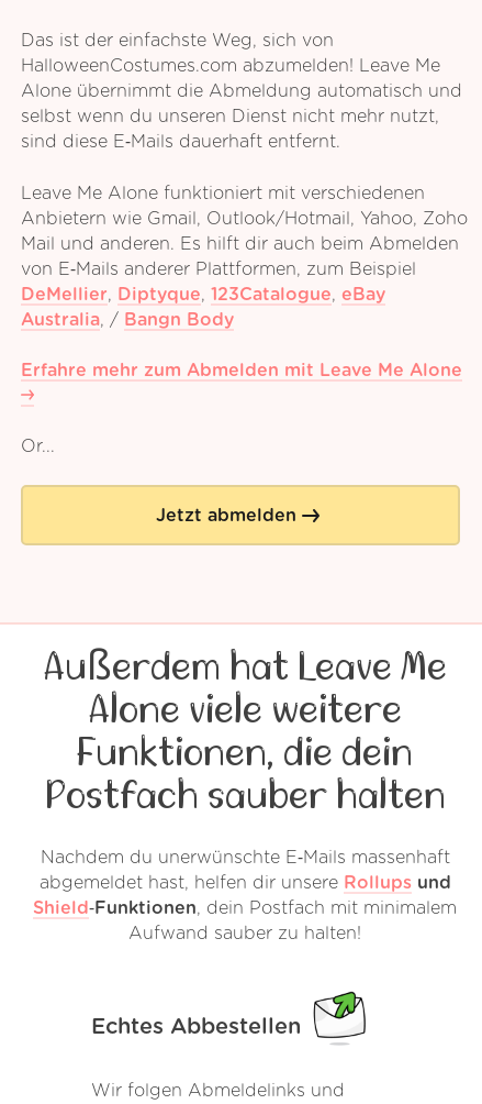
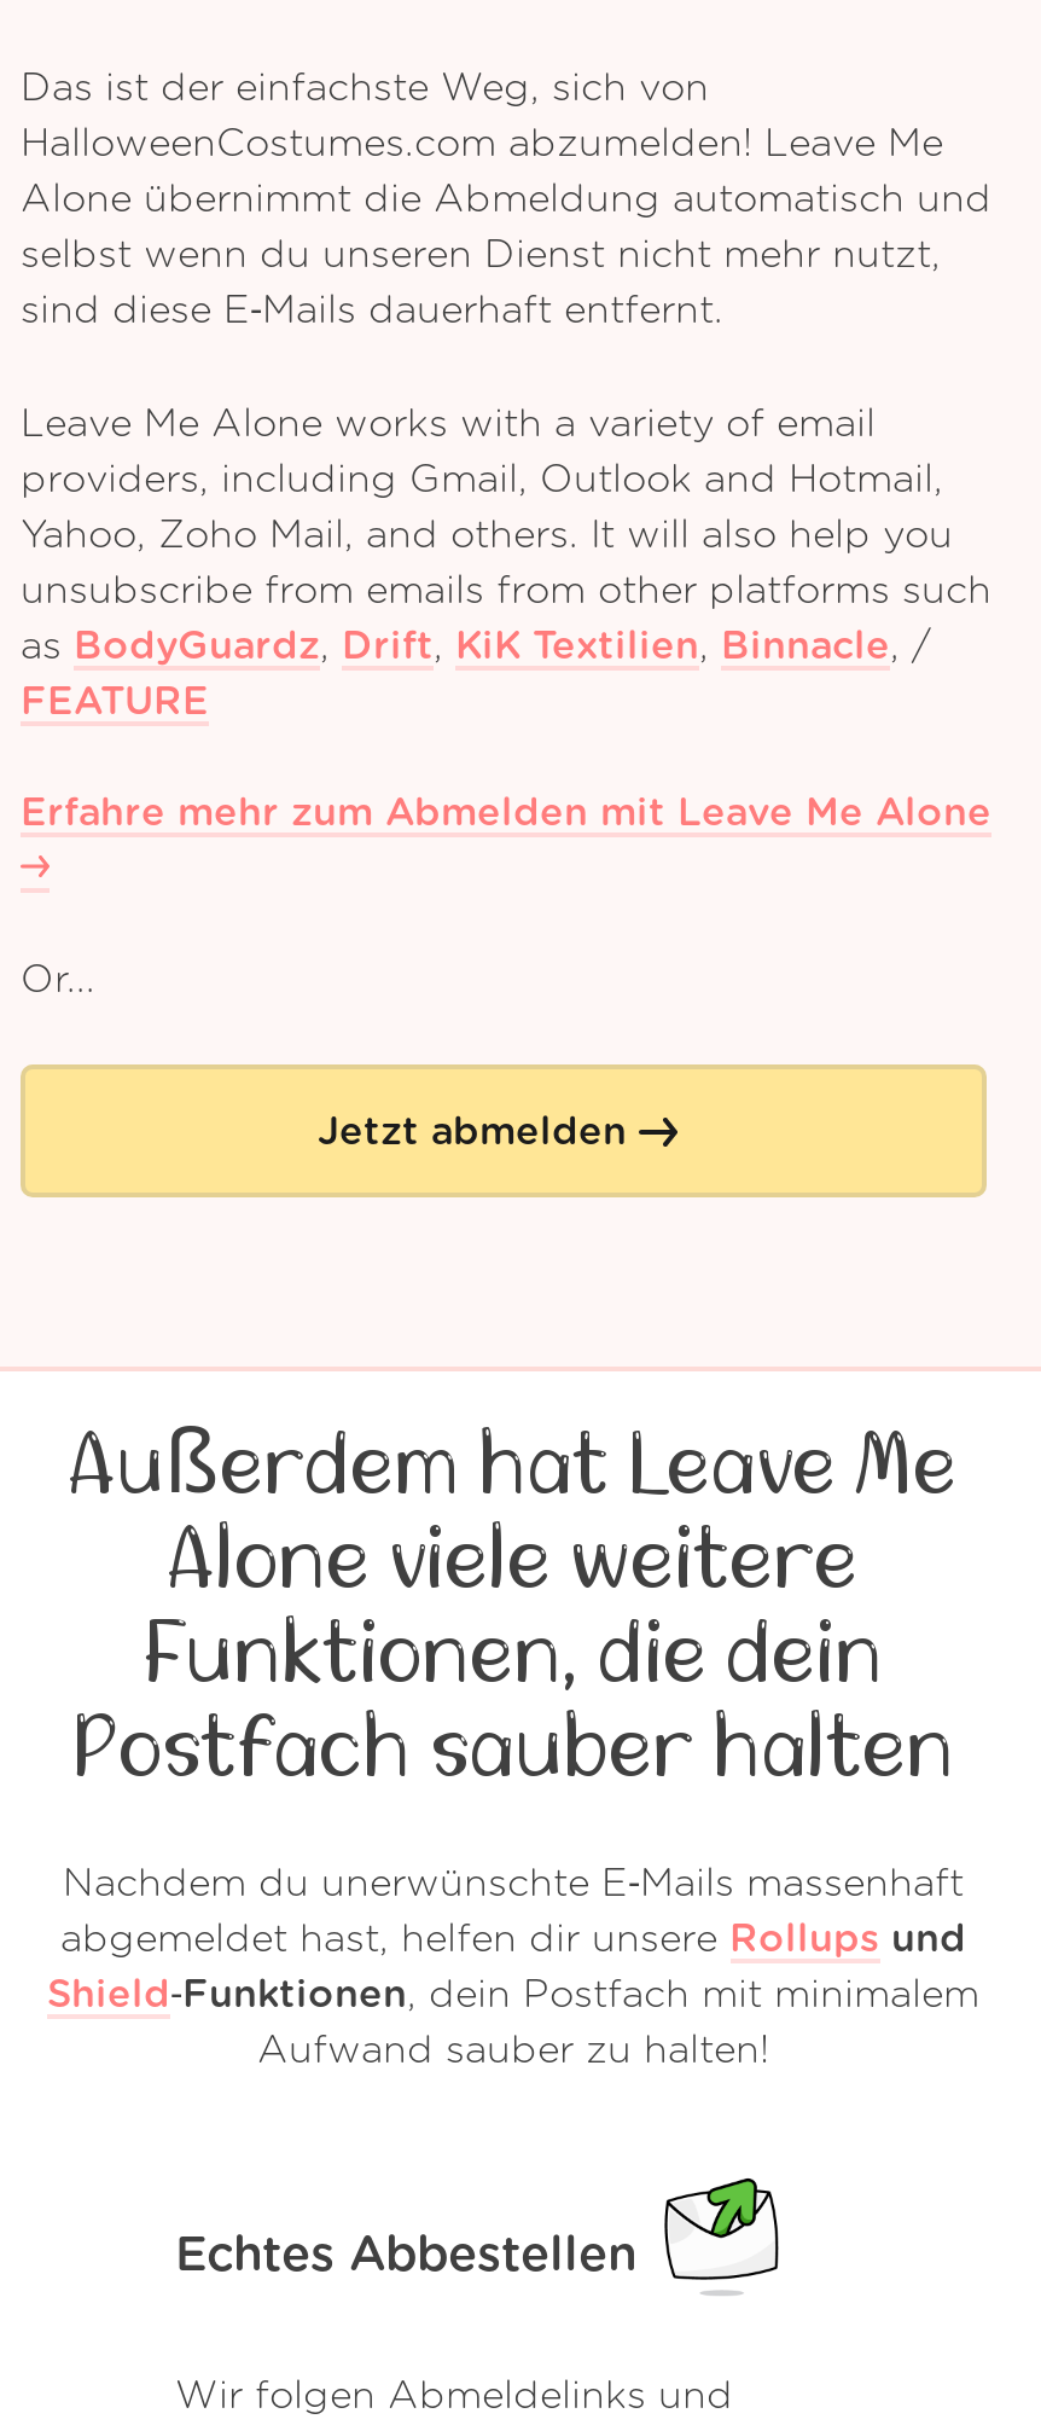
[21,184,468,328] Leave Me Alone funktioniert mit verschiedenen | Anbietern wie Gmail, Outlook/Hotmail, Yahoo, Zoho | Mail und anderen. Es hilft dir auch beim Abmelden | von E‑Mails anderer Plattformen, zum Beispiel | DeMellier, Diptyque, 123Catalogue, eBay | Australia, / Bangn Body -> [21,404,991,720] Leave Me Alone works with a variety of email | providers, including Gmail, Outlook and Hotmail, | Yahoo, Zoho Mail, and others. It will also help you | unsubscribe from emails from other platforms such | as BodyGuardz, Drift, KiK Textilien, Binnacle, / | FEATURE

